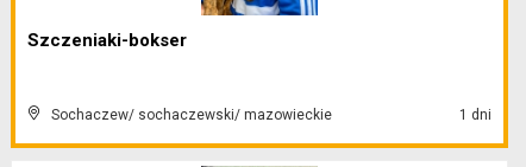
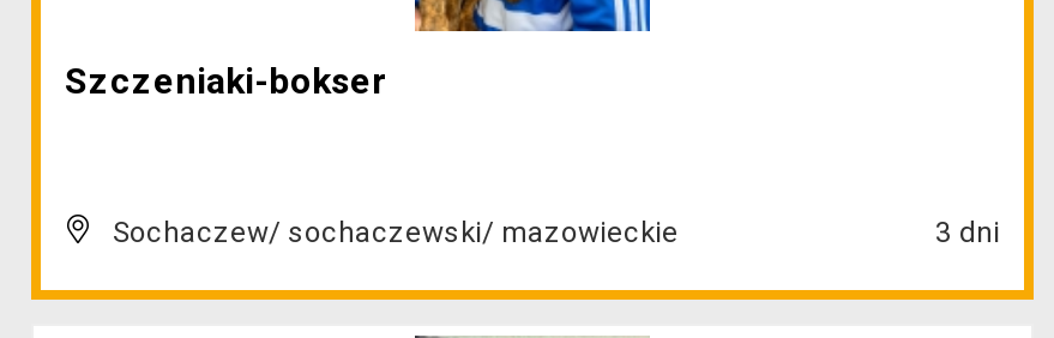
[456,107,491,123] 1 dni -> [928,216,1000,249] 3 dni

